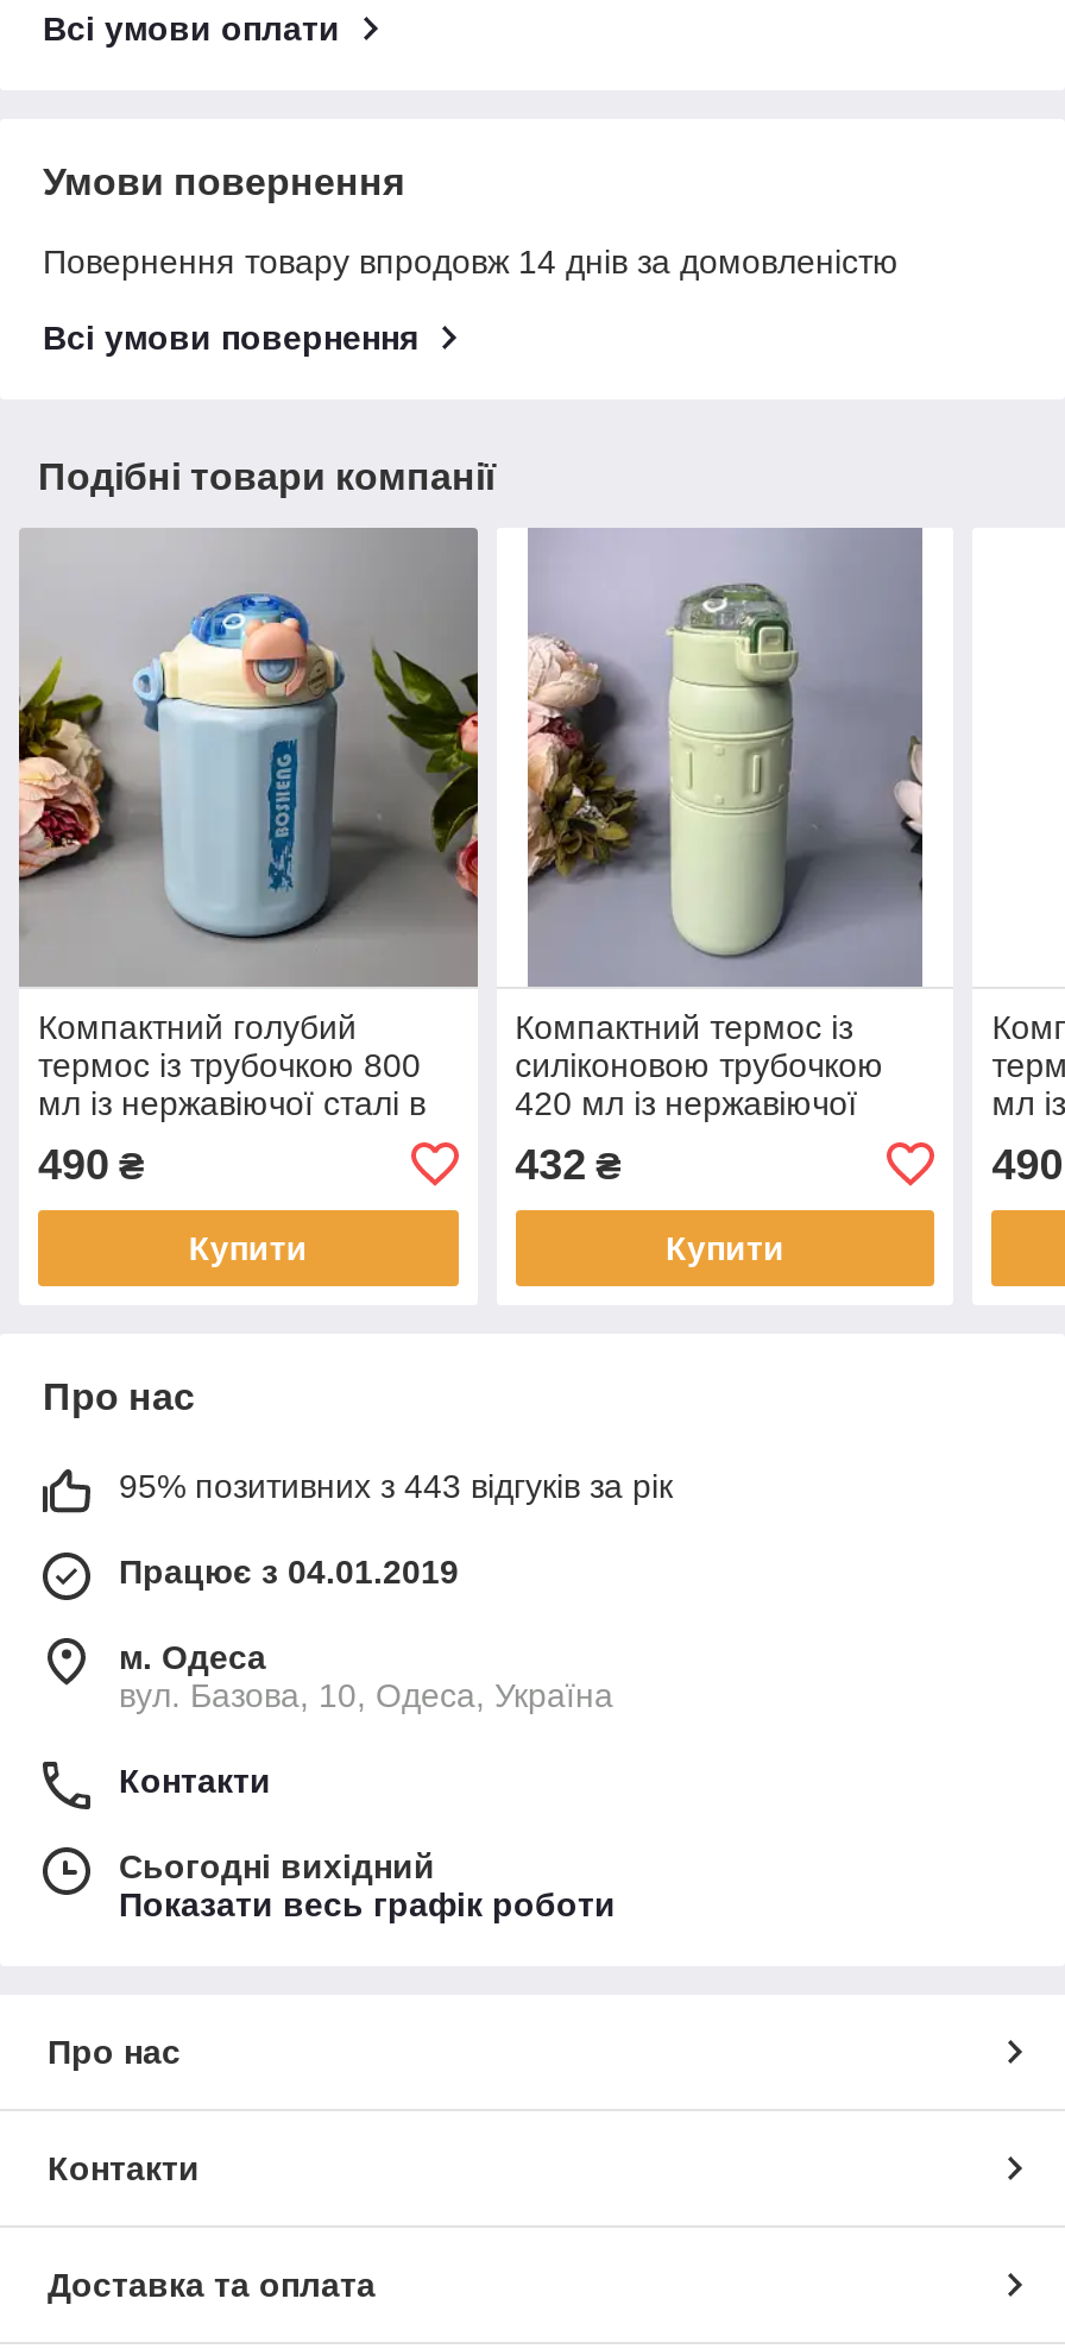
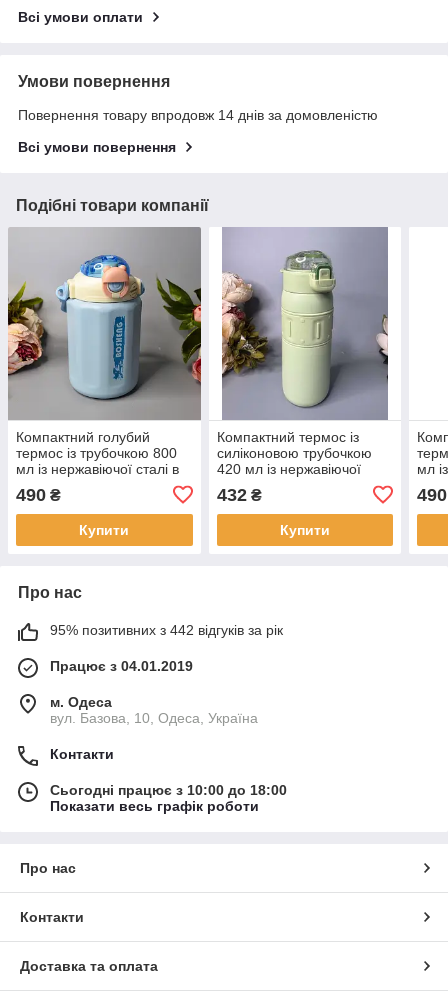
[119,1467,673,1505] 95% позитивних з 443 відгуків за рік -> [50,622,283,638] 95% позитивних з 442 відгуків за рік
[119,1847,435,1885] Сьогодні вихідний -> [50,782,287,798] Сьогодні працює з 10:00 до 18:00

